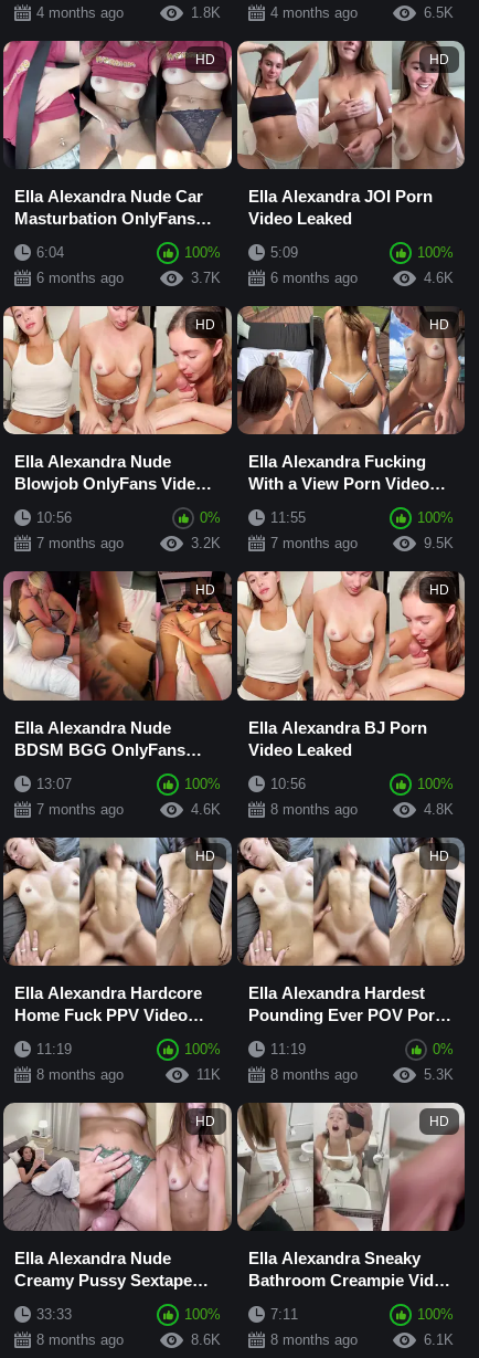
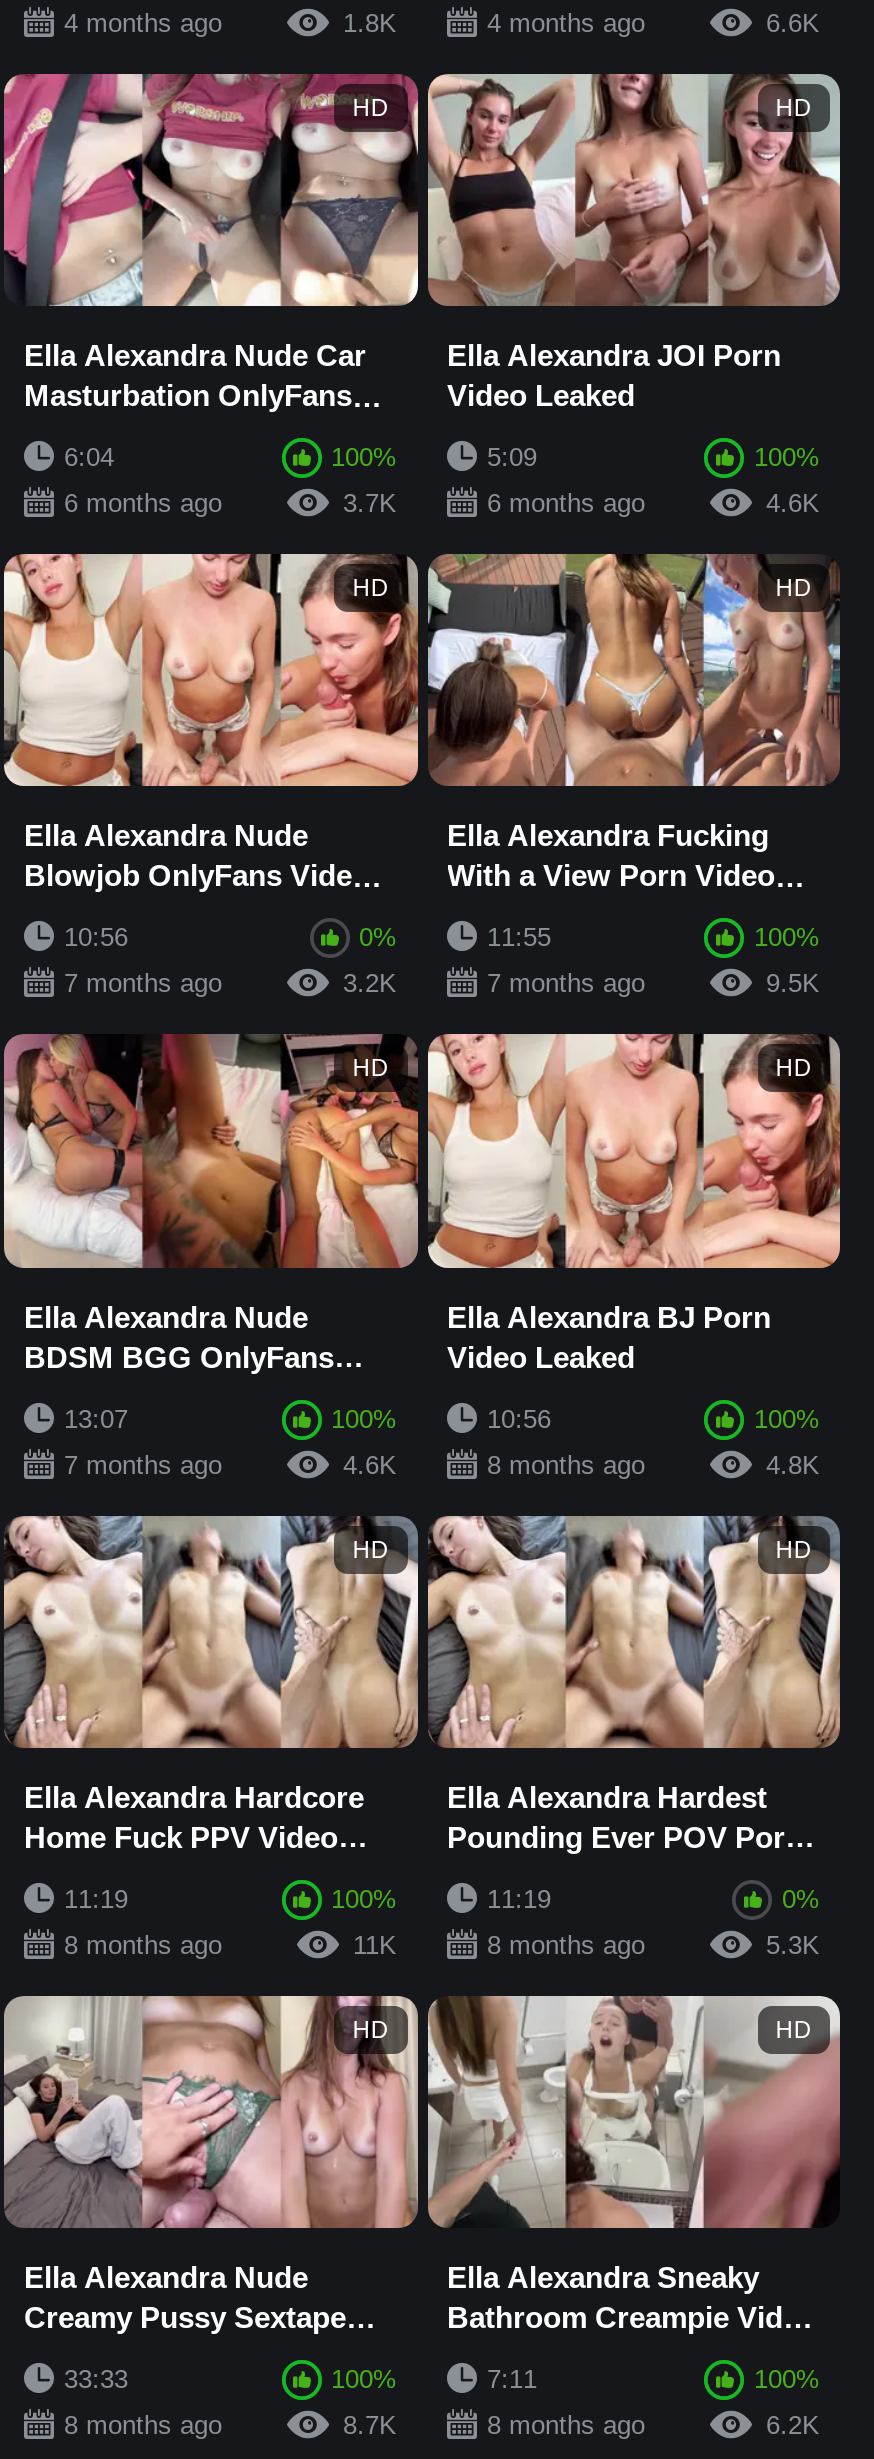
[424,5,454,21] 6.5K -> [766,8,820,38] 6.6K
[190,1331,220,1348] 8.6K -> [343,2410,397,2440] 8.7K
[424,1331,454,1348] 6.1K -> [766,2410,820,2440] 6.2K

